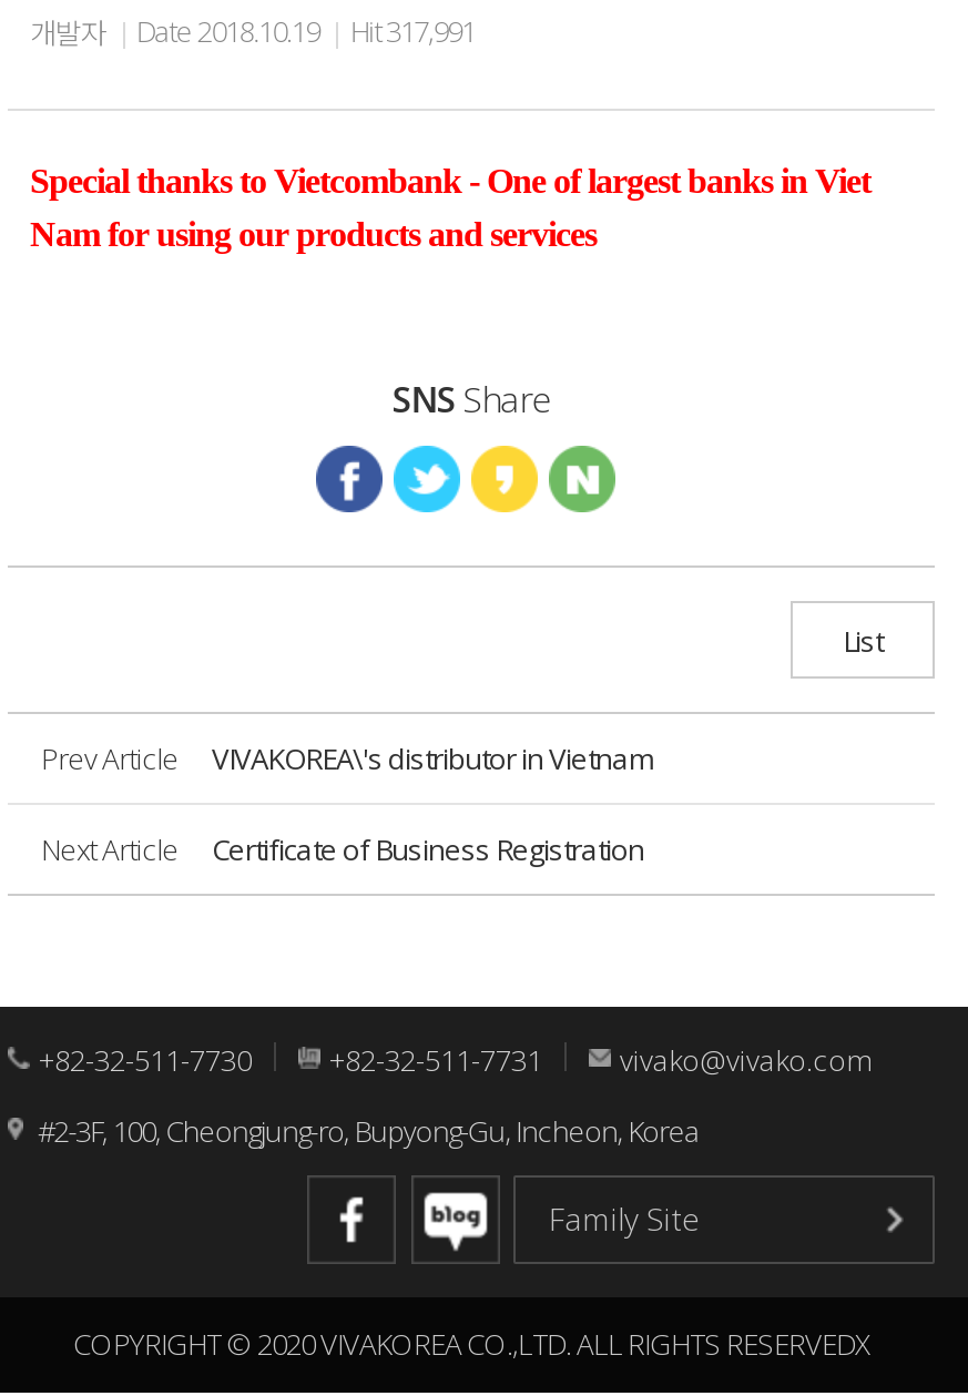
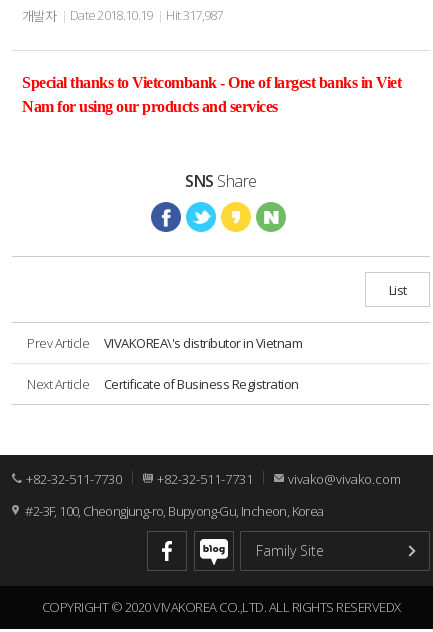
[30,11,475,53] 개발자 Date 2018.10.19 Hit317,991 -> [22,6,223,25] 개발자 Date 2018.10.19 Hit317,987

